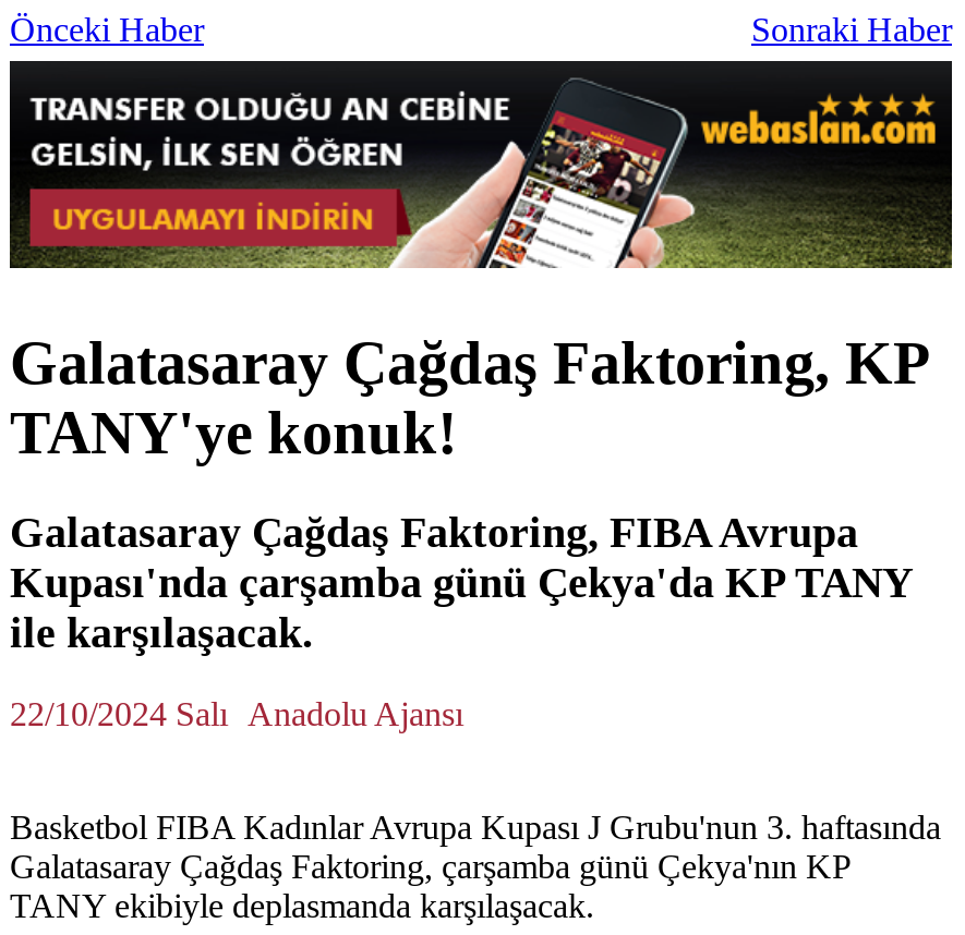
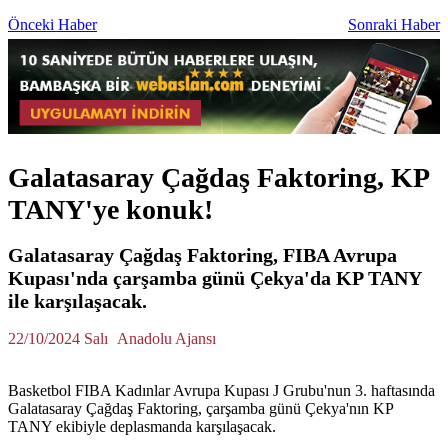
[12,76,952,270] [image] -> [10,50,440,135] [image]

